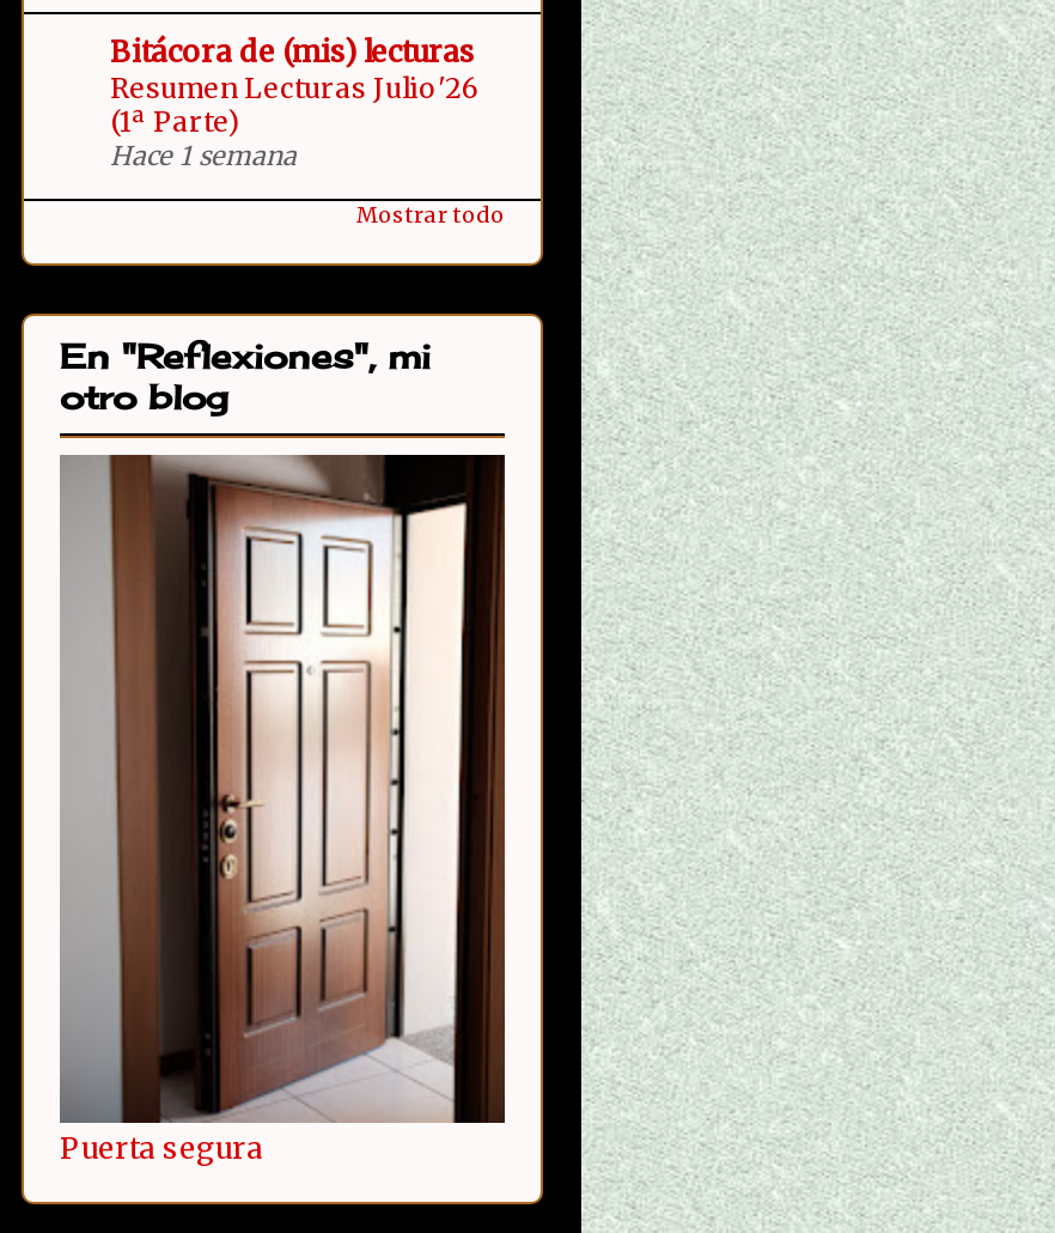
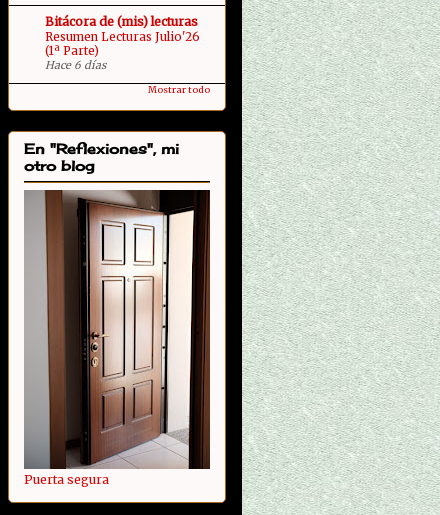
[110,138,297,172] Hace 1 semana -> [45,58,106,72] Hace 6 días

